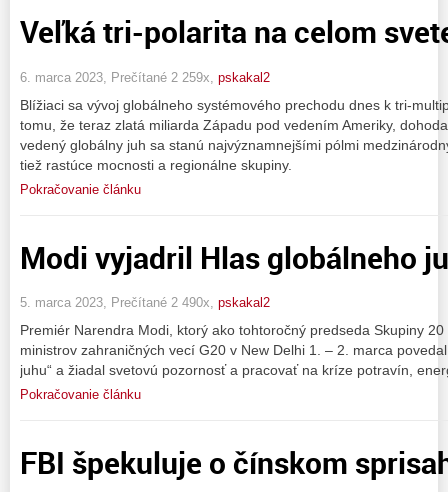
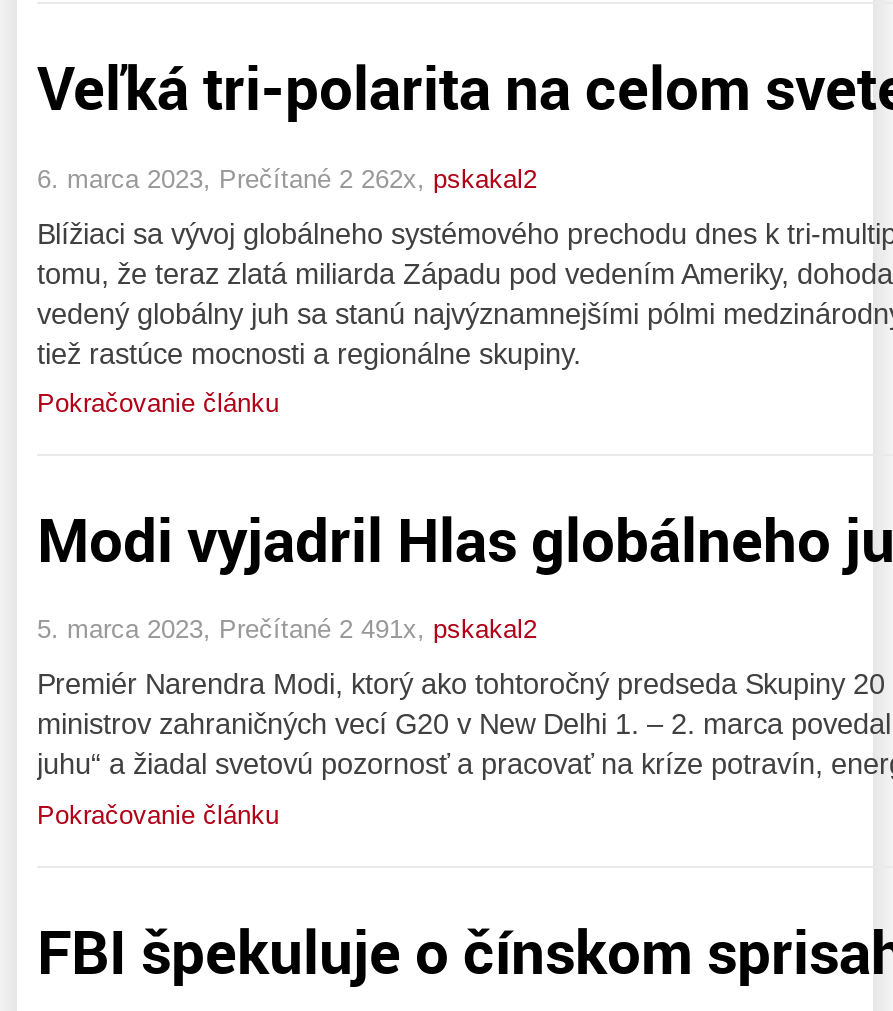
[20,69,270,84] 6. marca 2023, Prečítané 2 259x, pskakal2 -> [37,164,537,194] 6. marca 2023, Prečítané 2 262x, pskakal2
[20,295,270,310] 5. marca 2023, Prečítané 2 490x, pskakal2 -> [37,615,537,645] 5. marca 2023, Prečítané 2 491x, pskakal2

